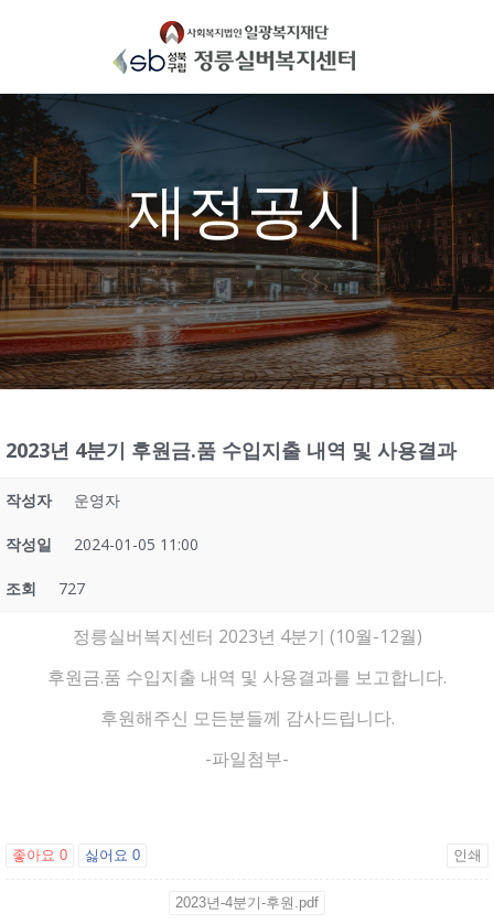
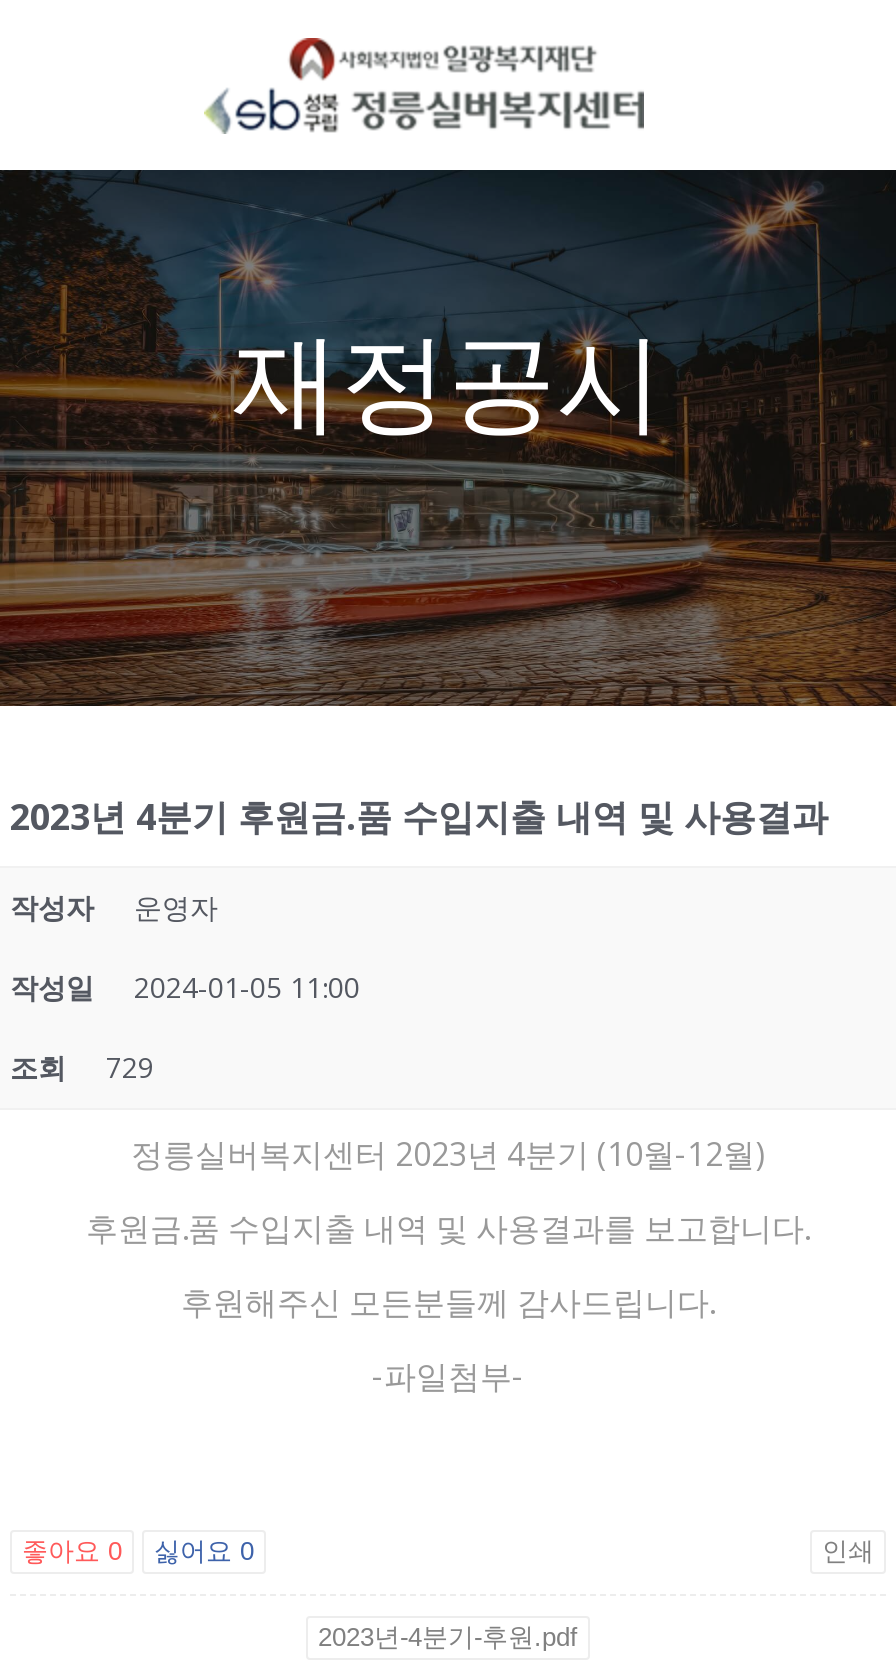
[6,578,85,599] 조회 727 -> [10,1048,154,1086] 조회 729

